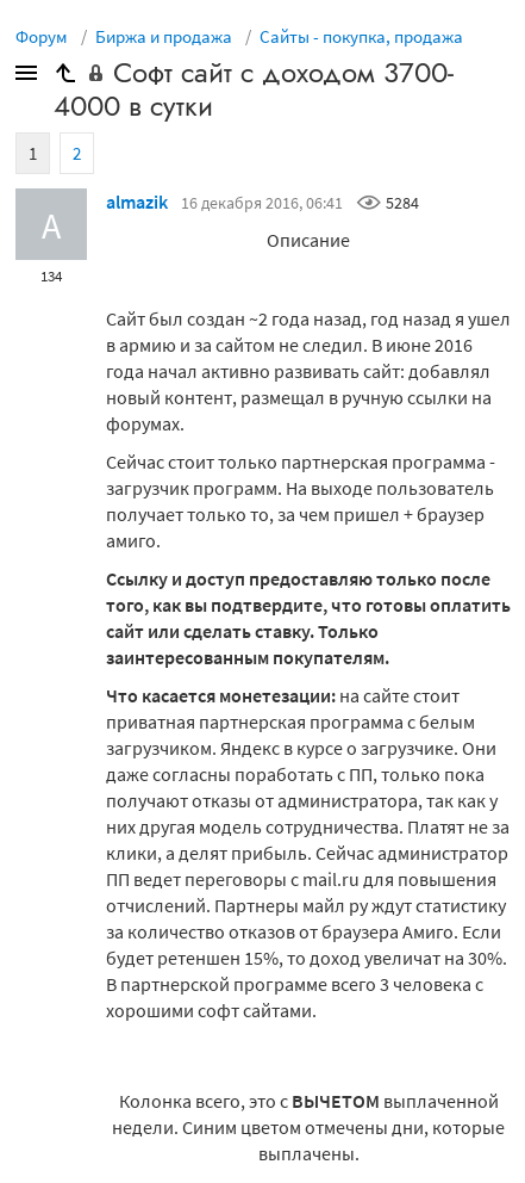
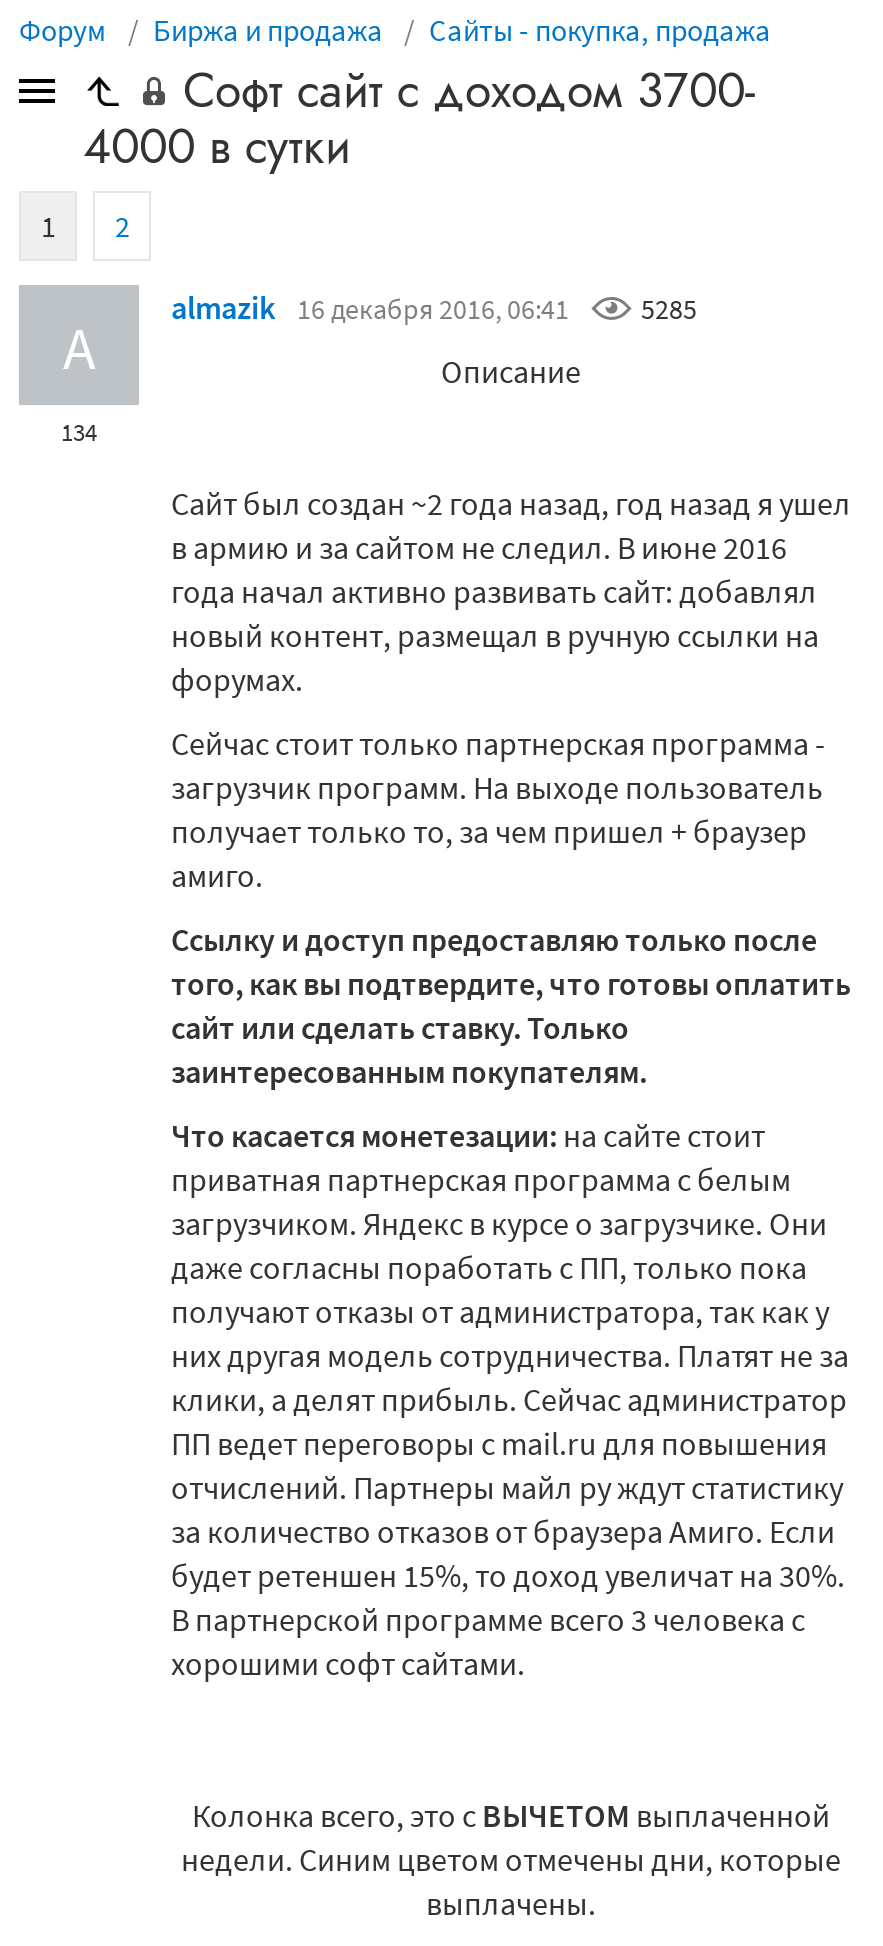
[106,190,419,213] almazik 16 декабря 2016, 06:41 5284 -> [171,287,697,327] almazik 16 декабря 2016, 06:41 5285

